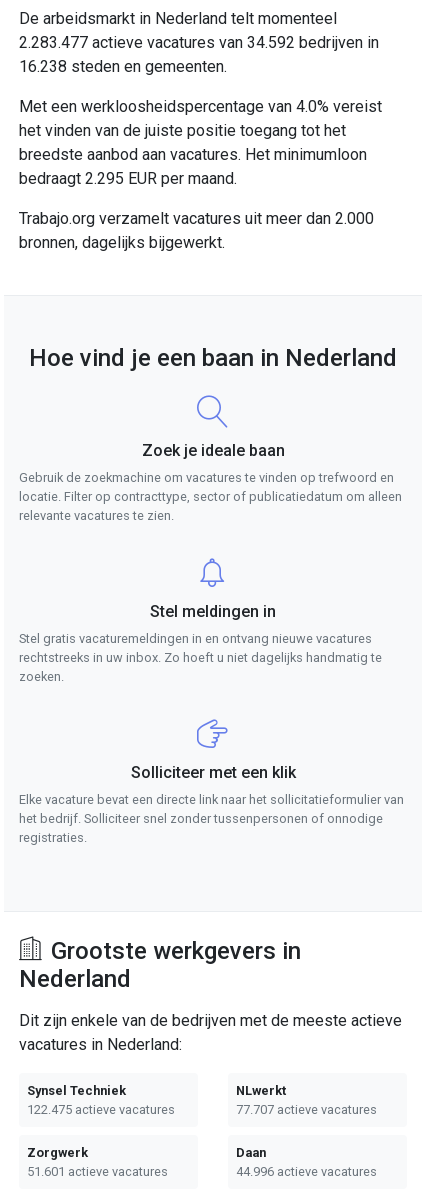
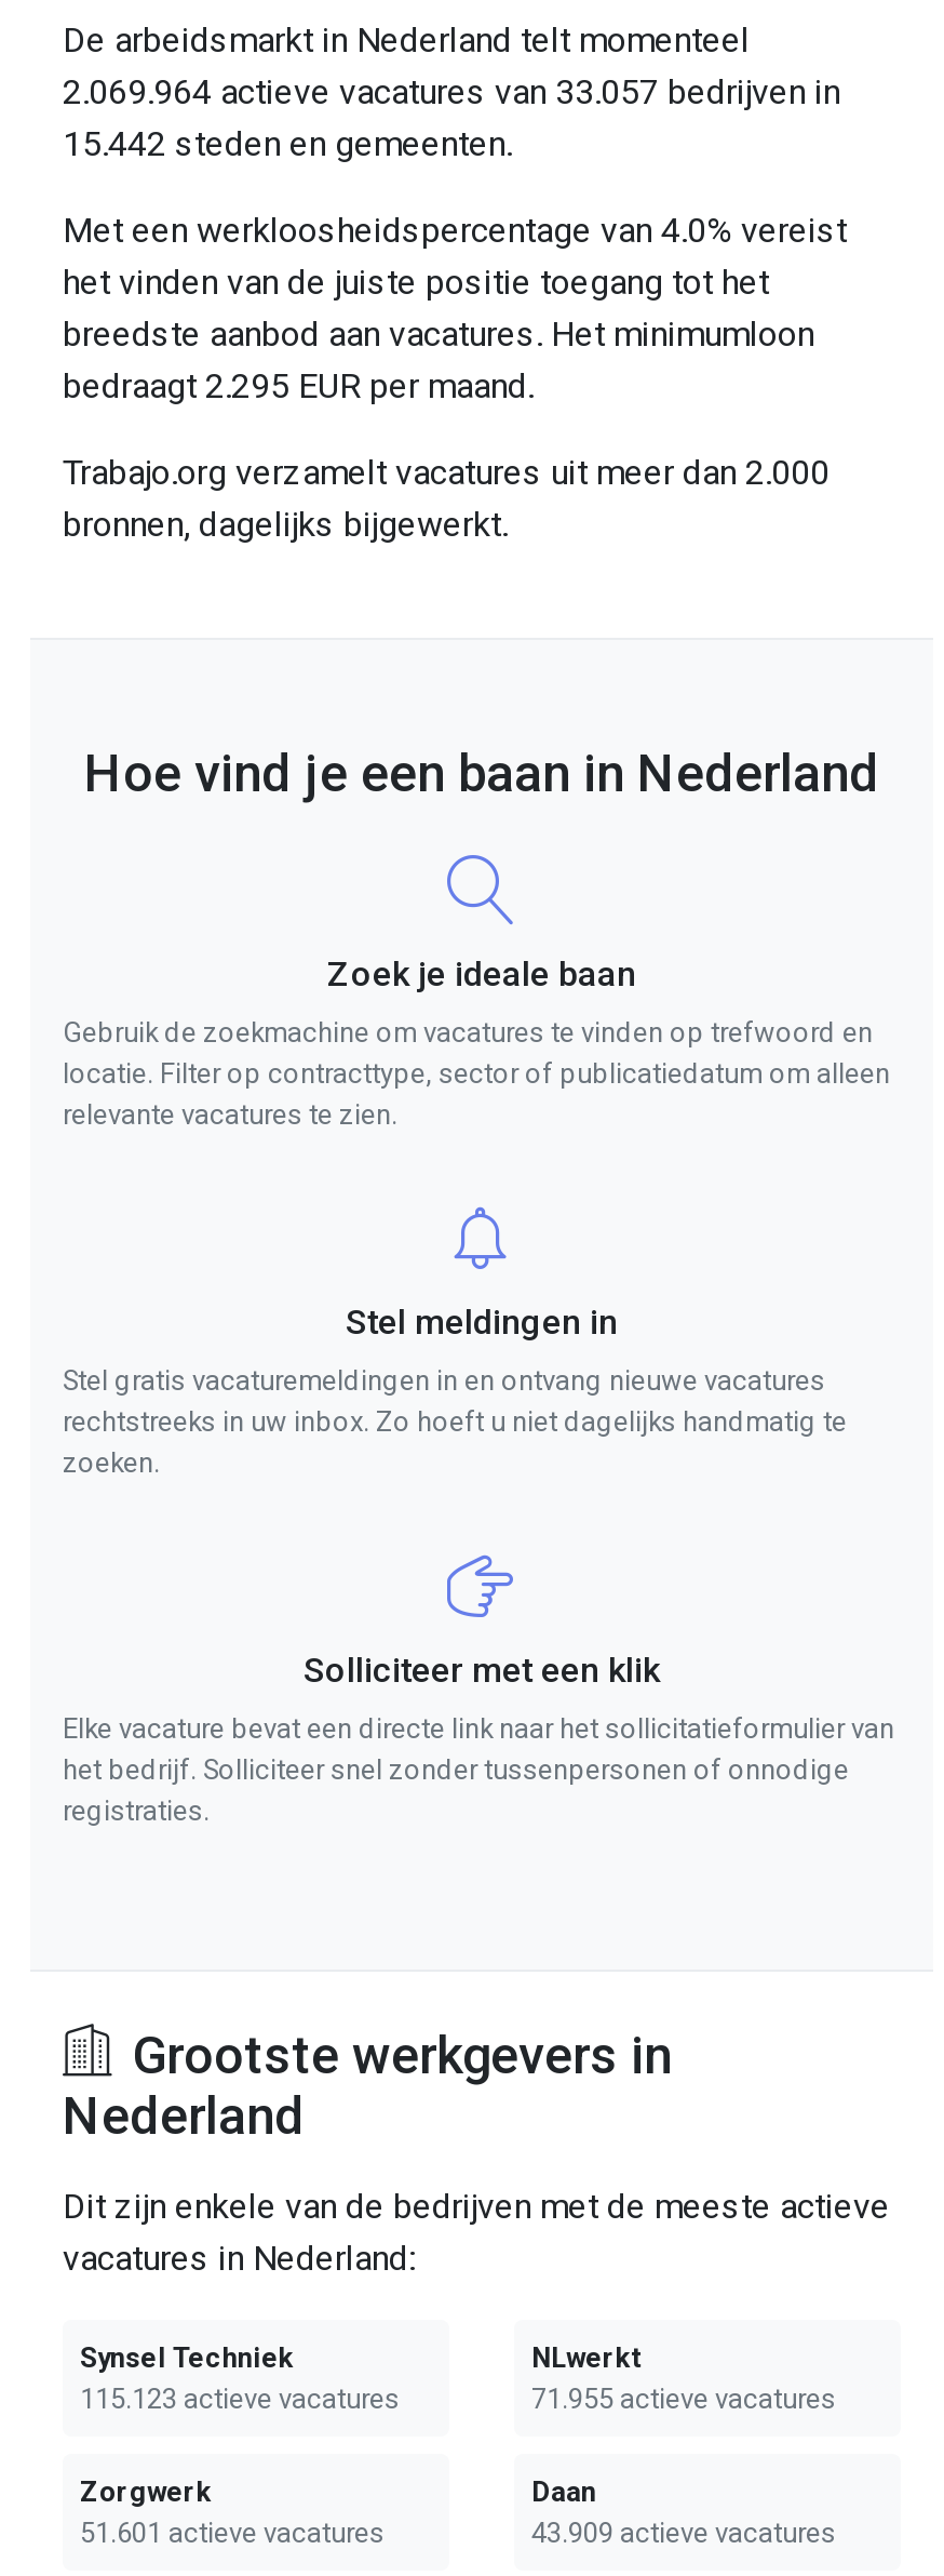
[19,33,379,52] 2.283.477 actieve vacatures van 34.592 bedrijven in -> [63,71,840,112] 2.069.964 actieve vacatures van 33.057 bedrijven in
[19,57,227,76] 16.238 steden en gemeenten. -> [63,123,512,164] 15.442 steden en gemeenten.
[27,1102,175,1117] 122.475 actieve vacatures -> [80,2383,400,2415] 115.123 actieve vacatures
[236,1102,377,1117] 77.707 actieve vacatures -> [531,2383,836,2415] 71.955 actieve vacatures
[236,1164,377,1179] 44.996 actieve vacatures -> [531,2517,836,2549] 43.909 actieve vacatures

